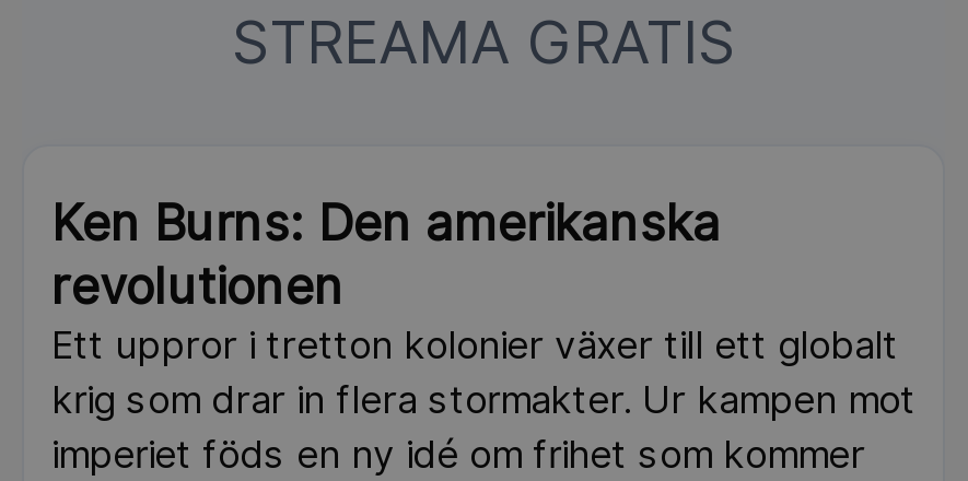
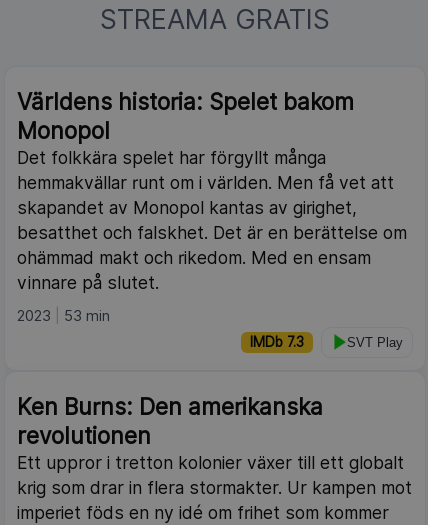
none -> [17,88,407,350] Världens historia: Spelet bakom | Monopol | Det folkkära spelet har förgyllt många | hemmakvällar runt om i världen. Men få vet att | skapandet av Monopol kantas av girighet, | besatthet och falskhet. Det är en berättelse om | ohämmad makt och rikedom. Med en ensam | vinnare på slutet. | 2023 | 53 min | IMDb 7.3 | SVT Play

